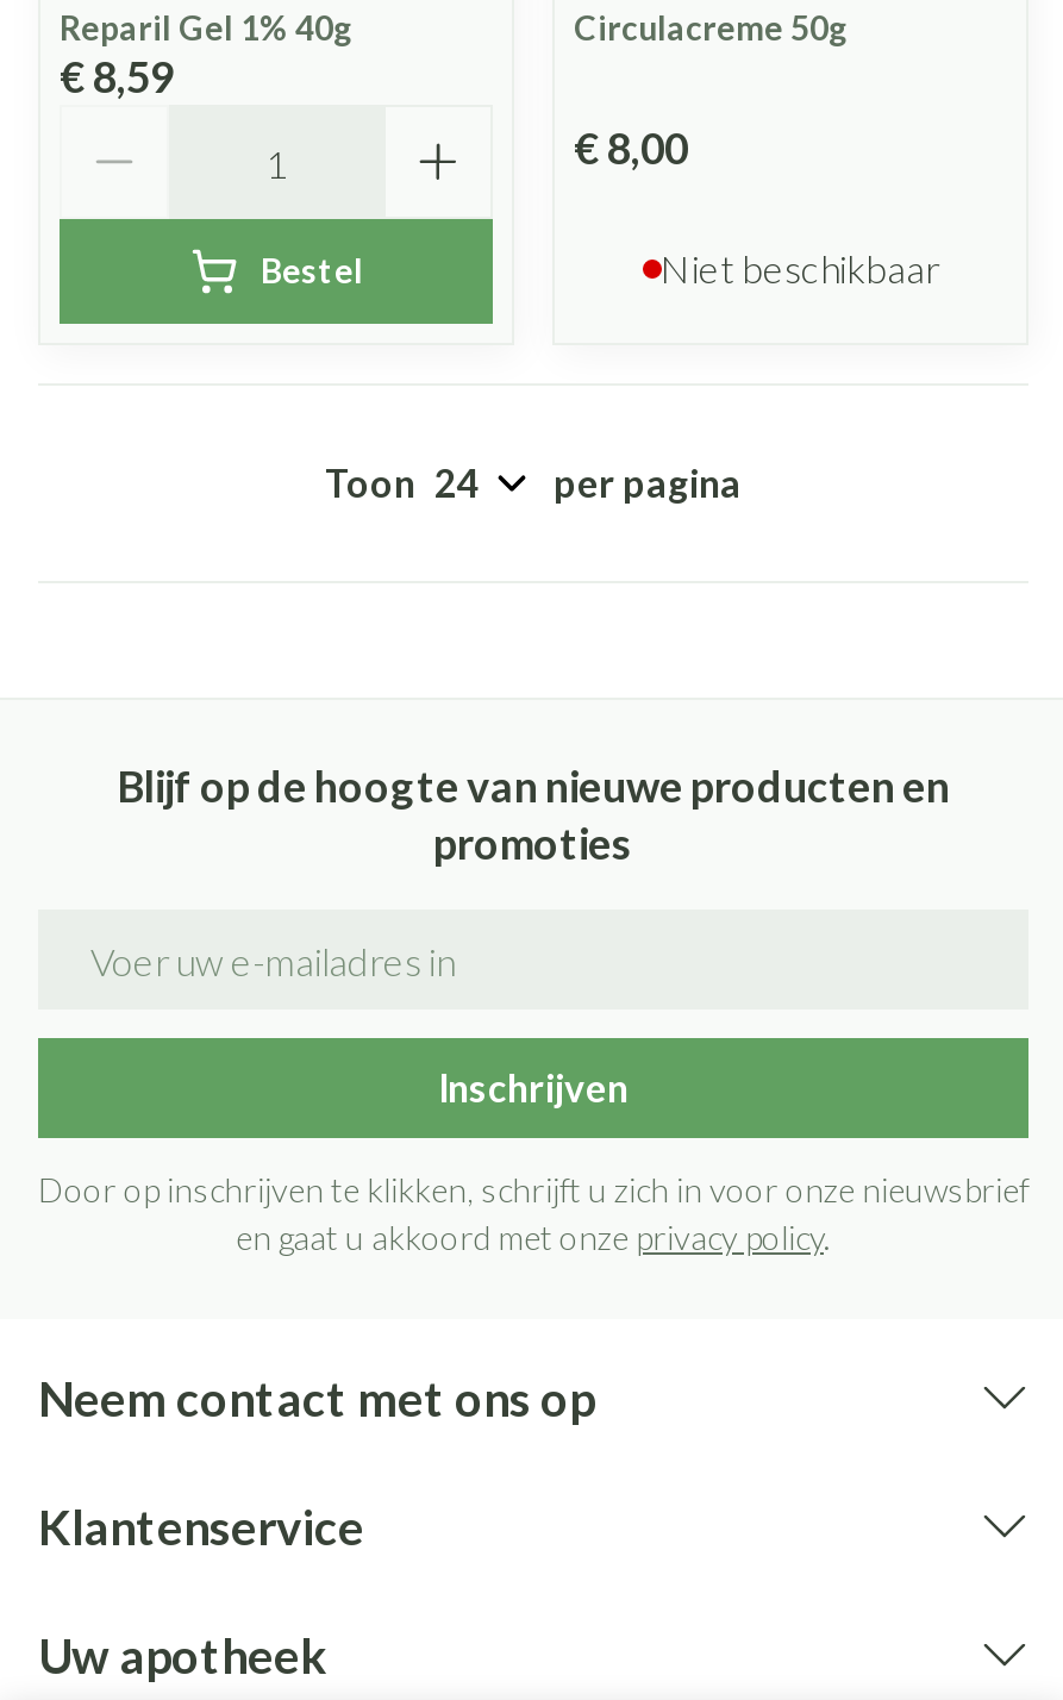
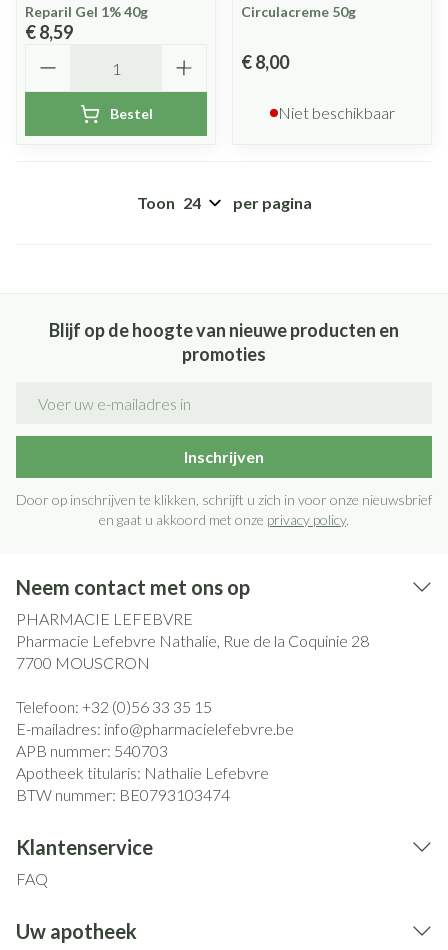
none -> [16,609,369,804] PHARMACIE LEFEBVRE | Pharmacie Lefebvre Nathalie, Rue de la Coquinie 28 | 7700 MOUSCRON | Telefoon: +32 (0)56 33 35 15 | E-mailadres: info@pharmacielefebvre.be | APB nummer: 540703 | Apotheek titularis: Nathalie Lefebvre | BTW nummer: BE0793103474
none -> [16,869,48,888] FAQ

